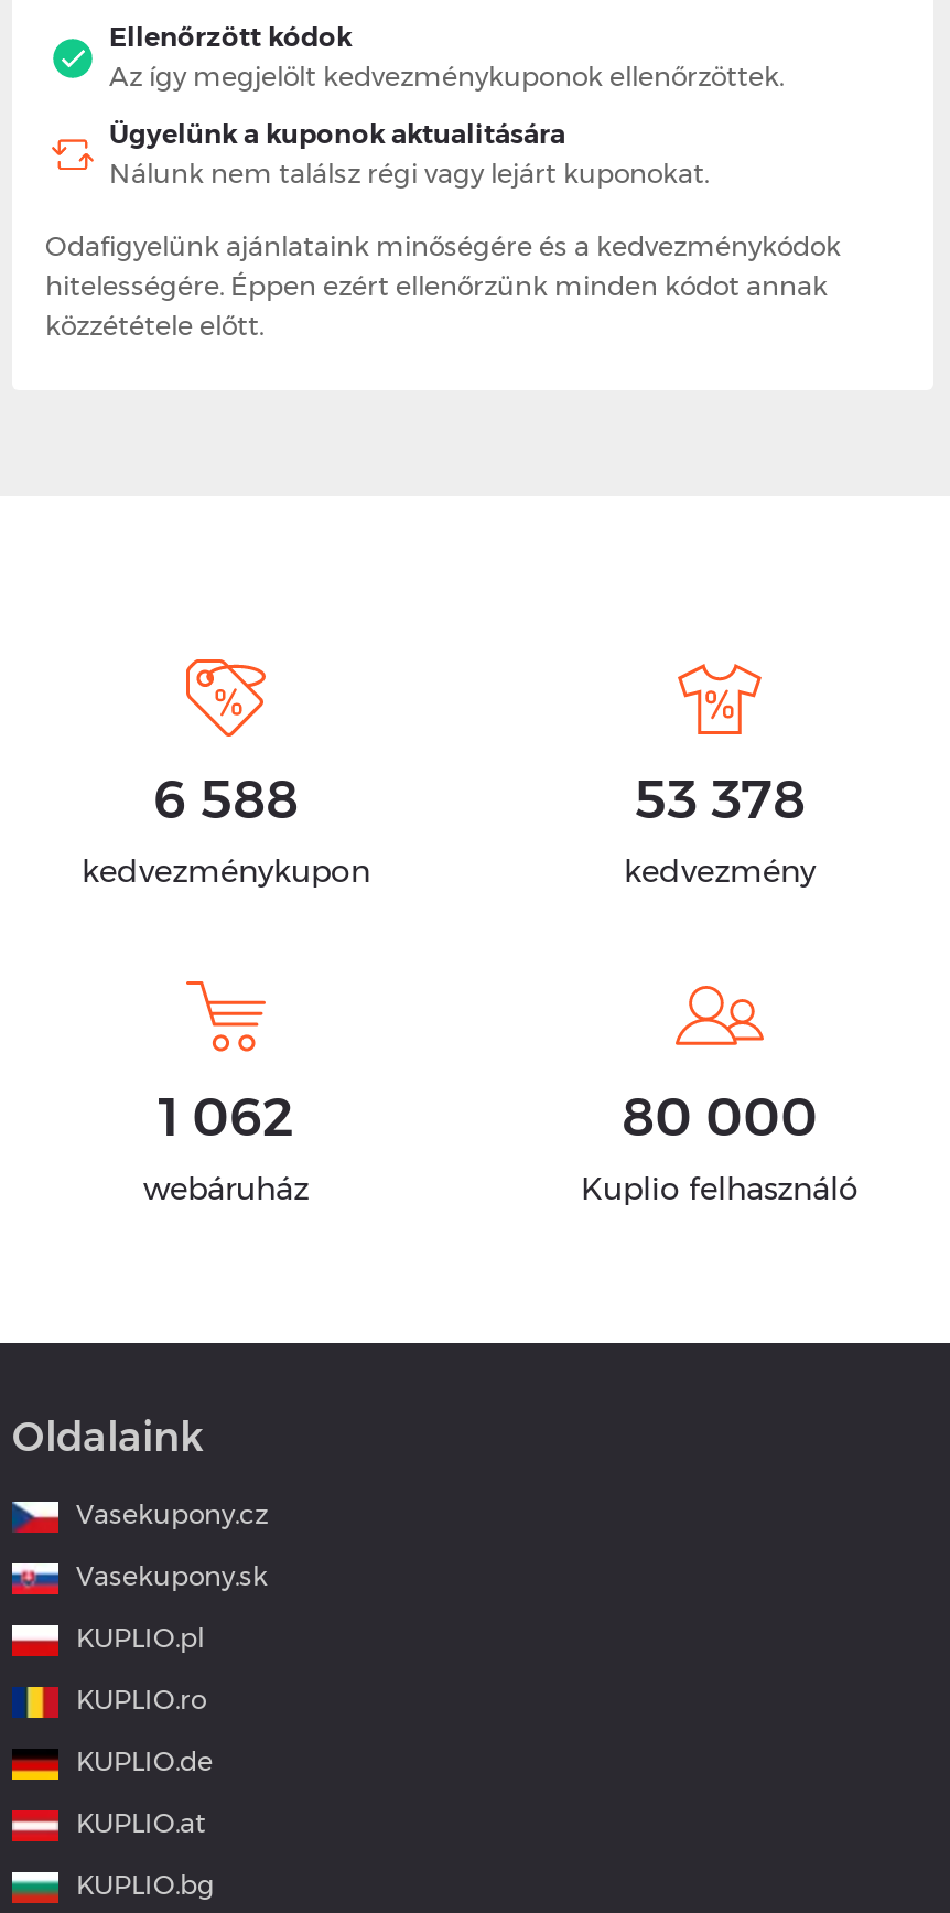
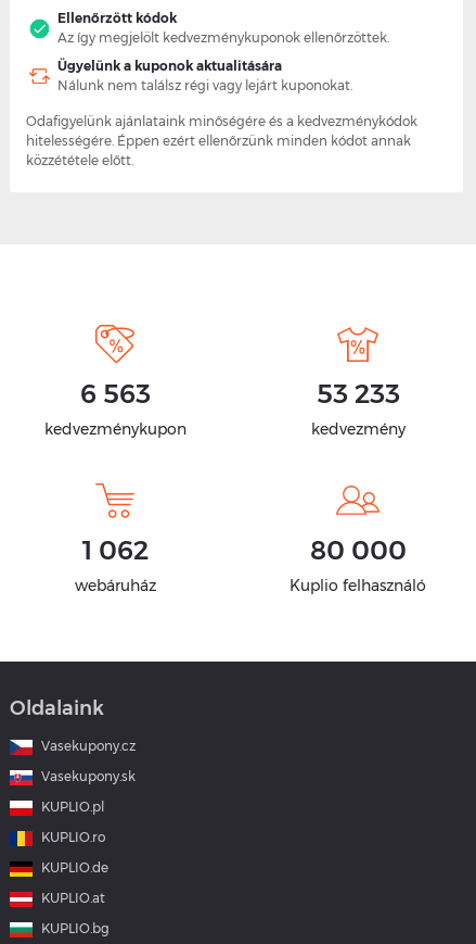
[153,767,299,831] 6 588 -> [80,378,150,410] 6 563
[634,767,806,831] 53 378 -> [316,378,400,410] 53 233

